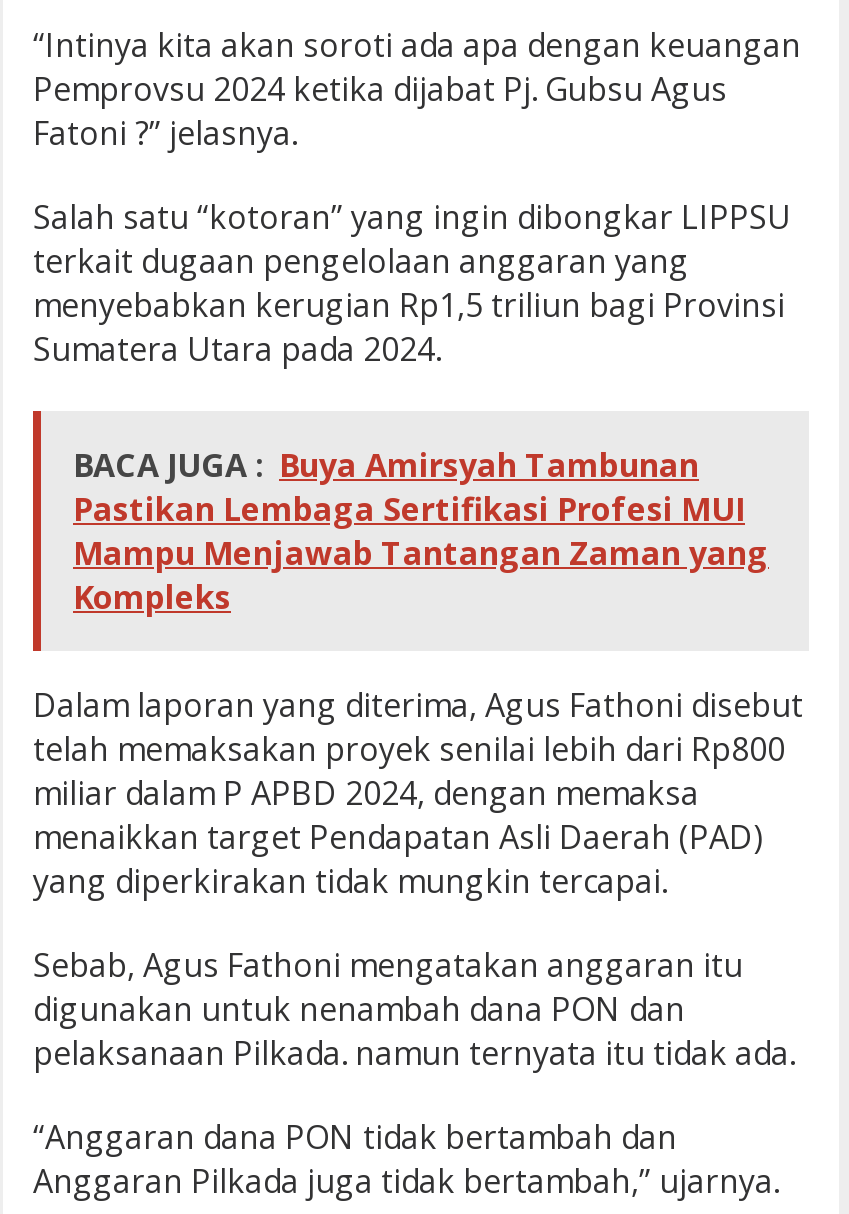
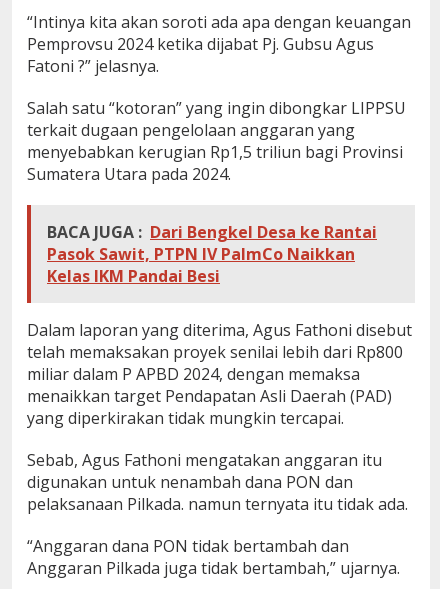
[73,442,769,618] BACA JUGA : Buya Amirsyah Tambunan | Pastikan Lembaga Sertifikasi Profesi MUI | Mampu Menjawab Tantangan Zaman yang | Kompleks -> [47,221,377,287] BACA JUGA : Dari Bengkel Desa ke Rantai | Pasok Sawit, PTPN IV PalmCo Naikkan | Kelas IKM Pandai Besi

